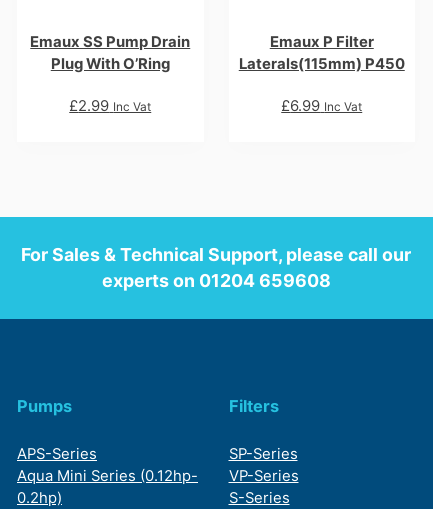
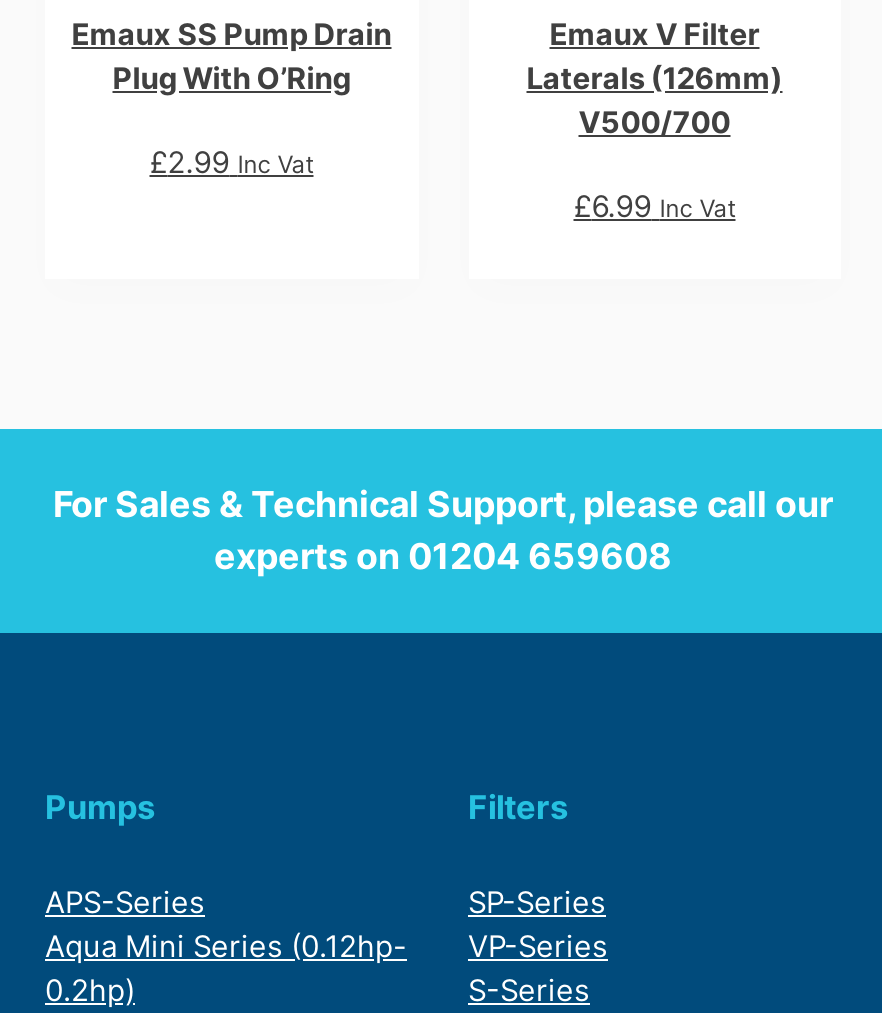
[239,32,405,72] Emaux P Filter | Laterals(115mm) P450 -> [527,16,783,140] Emaux V Filter | Laterals (126mm) | V500/700

